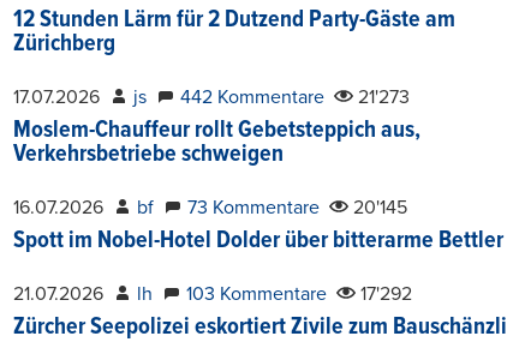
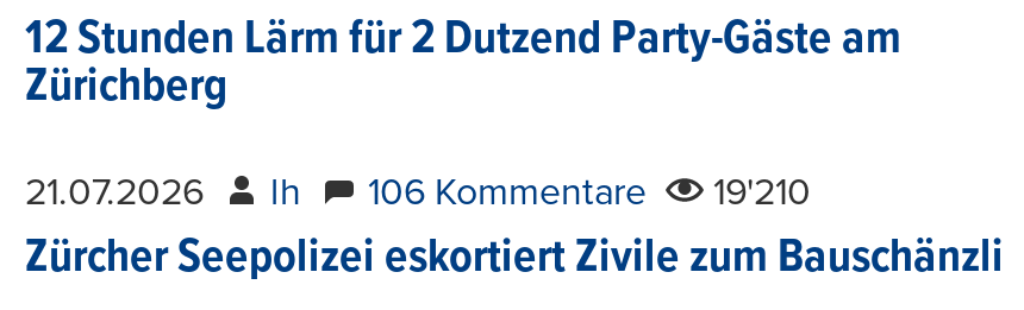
[13,85,503,256] 17.07.2026 | js | 442 Kommentare | 21'273 | Moslem-Chauffeur rollt Gebetsteppich aus, | Verkehrsbetriebe schweigen | 16.07.2026 | bf | 73 Kommentare | 20'145 | Spott im Nobel-Hotel Dolder über bitterarme Bettler -> none
[186,281,327,305] 103 Kommentare -> [368,167,647,215] 106 Kommentare
[356,281,412,305] 17'292 -> [704,167,811,215] 19'210

